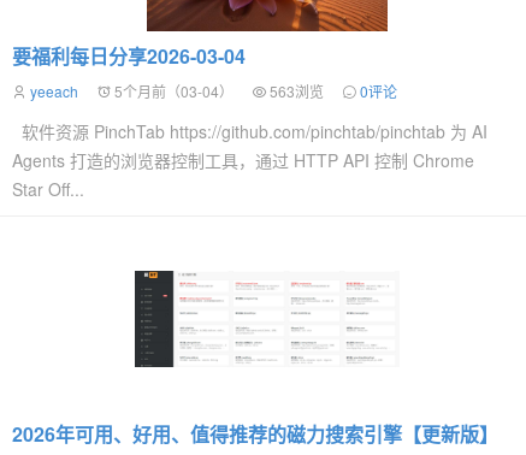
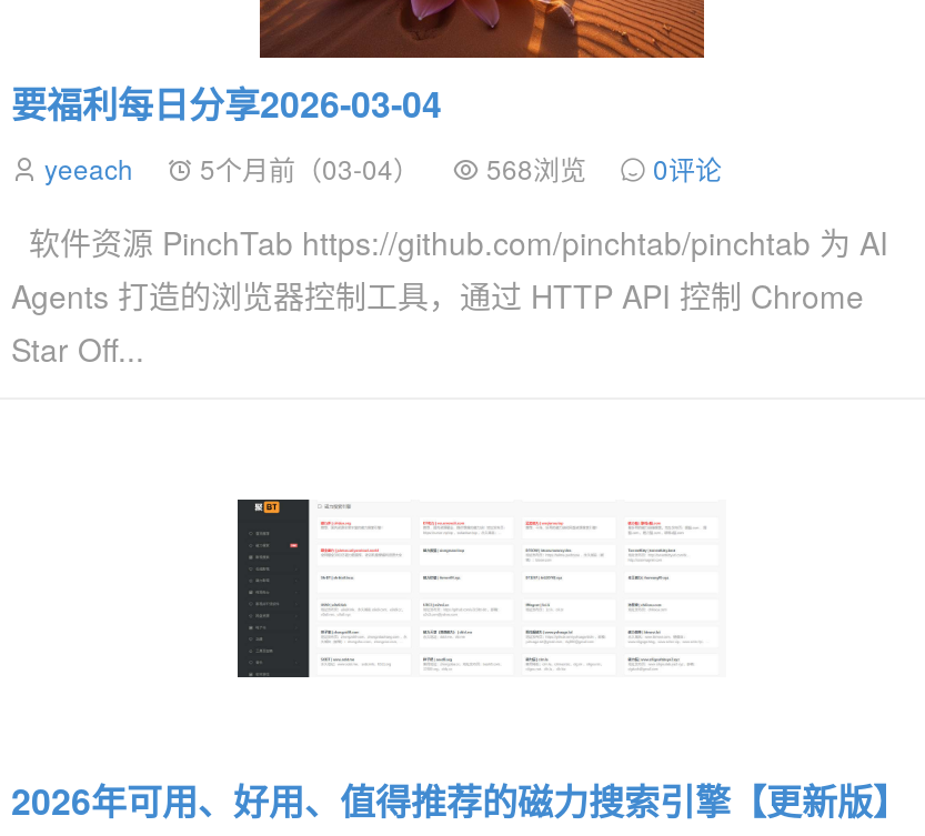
[30,81,397,101] yeeach 5个月前（03-04） 563浏览 0评论 -> [44,149,722,187] yeeach 5个月前（03-04） 568浏览 0评论

